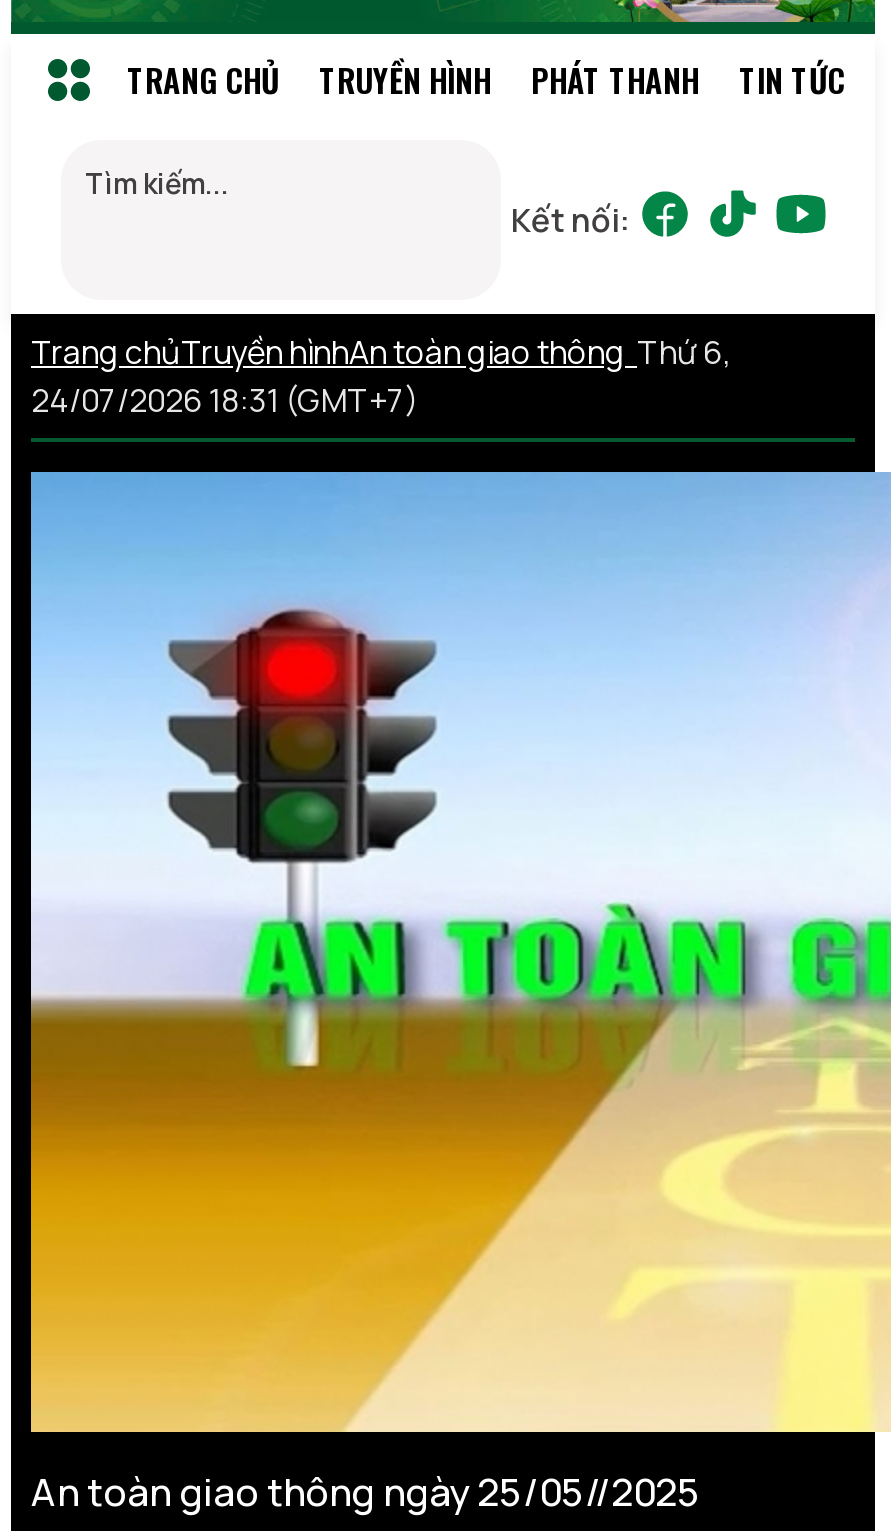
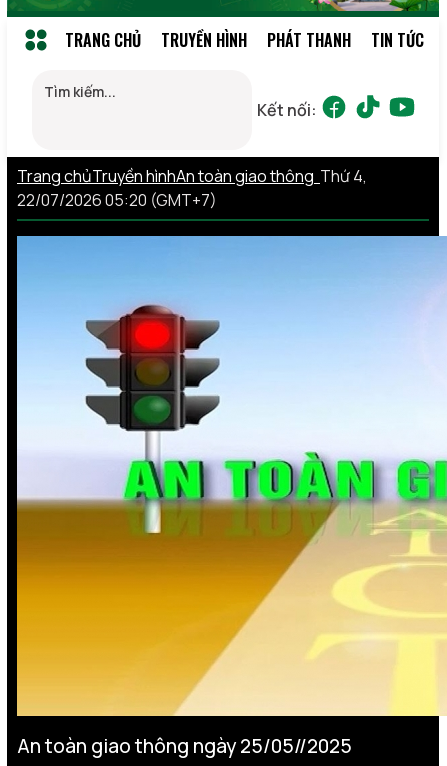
[31,330,731,374] Trang chủTruyền hìnhAn toàn giao thông Thứ 6, -> [17,165,367,187] Trang chủTruyền hìnhAn toàn giao thông Thứ 4,
[31,378,419,422] 24/07/2026 18:31 (GMT+7) -> [17,189,217,211] 22/07/2026 05:20 (GMT+7)

